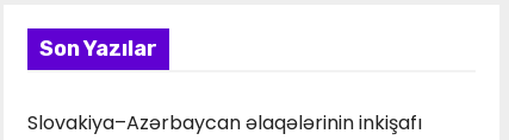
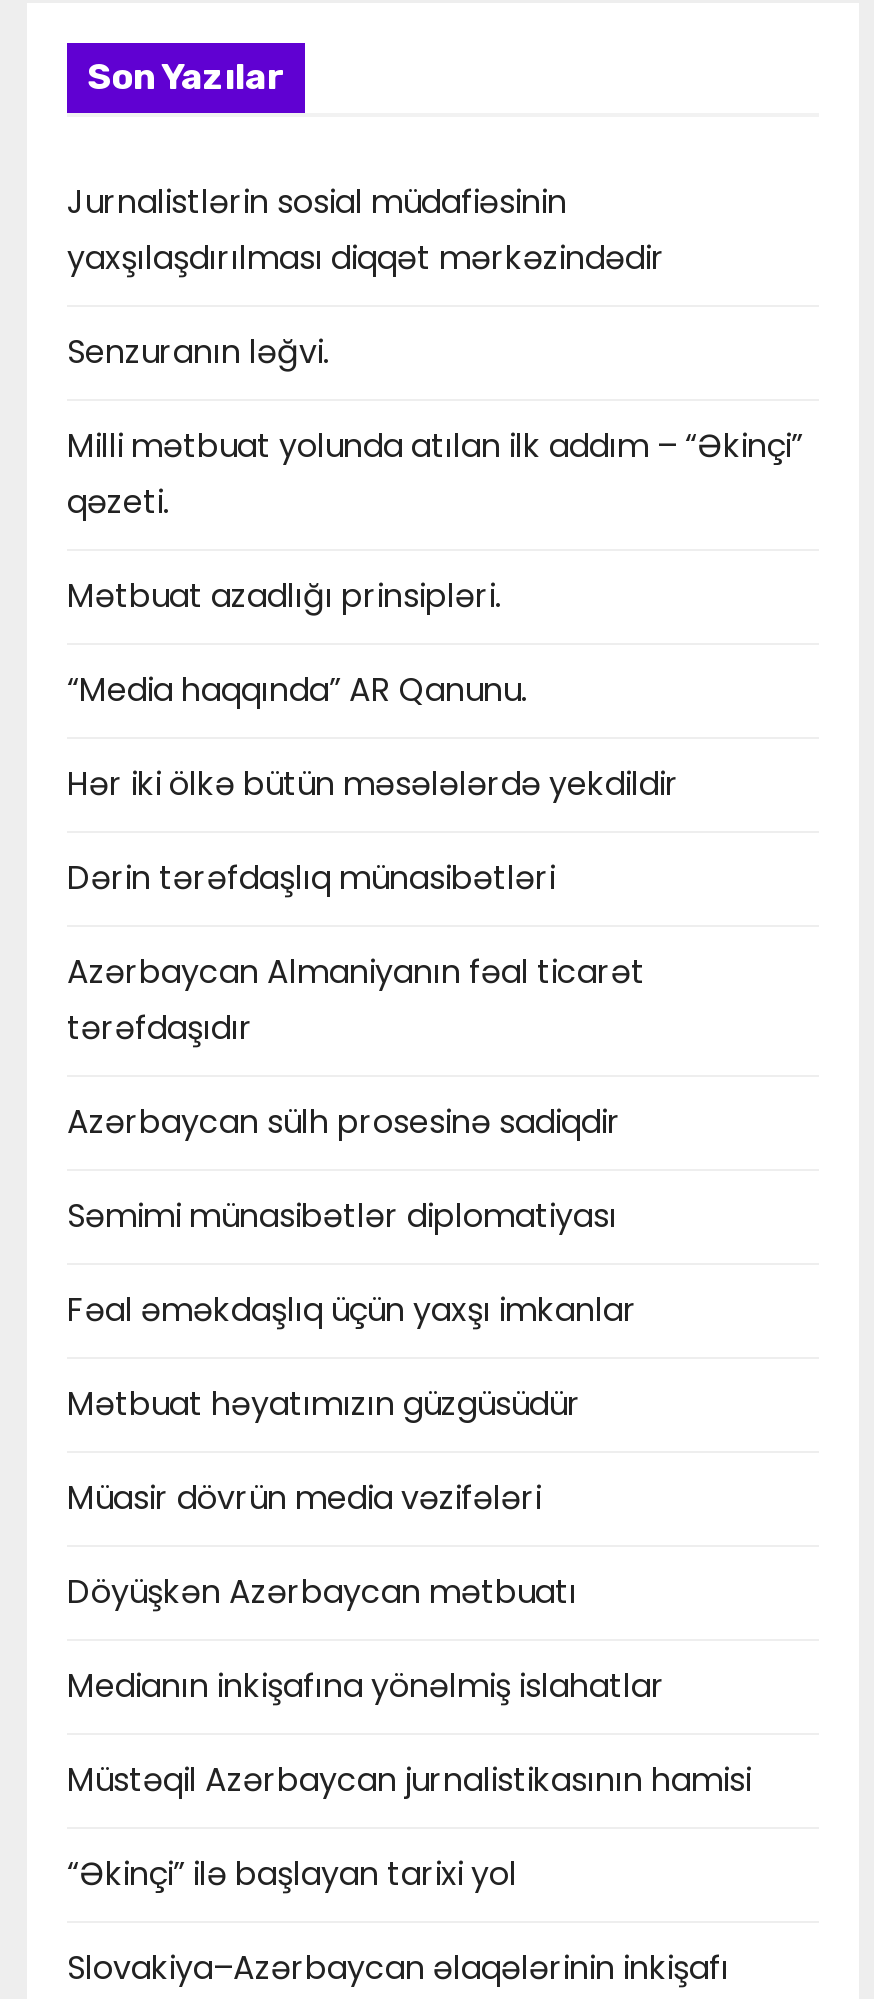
none -> [67,180,803,1898] Jurnalistlərin sosial müdafiəsinin | yaxşılaşdırılması diqqət mərkəzindədir | Senzuranın ləğvi. | Milli mətbuat yolunda atılan ilk addım – “Əkinçi” | qəzeti. | Mətbuat azadlığı prinsipləri. | “Media haqqında” AR Qanunu. | Hər iki ölkə bütün məsələlərdə yekdildir | Dərin tərəfdaşlıq münasibətləri | Azərbaycan Almaniyanın fəal ticarət | tərəfdaşıdır | Azərbaycan sülh prosesinə sadiqdir | Səmimi münasibətlər diplomatiyası | Fəal əməkdaşlıq üçün yaxşı imkanlar | Mətbuat həyatımızın güzgüsüdür | Müasir dövrün media vəzifələri | Döyüşkən Azərbaycan mətbuatı | Medianın inkişafına yönəlmiş islahatlar | Müstəqil Azərbaycan jurnalistikasının hamisi | “Əkinçi” ilə başlayan tarixi yol

